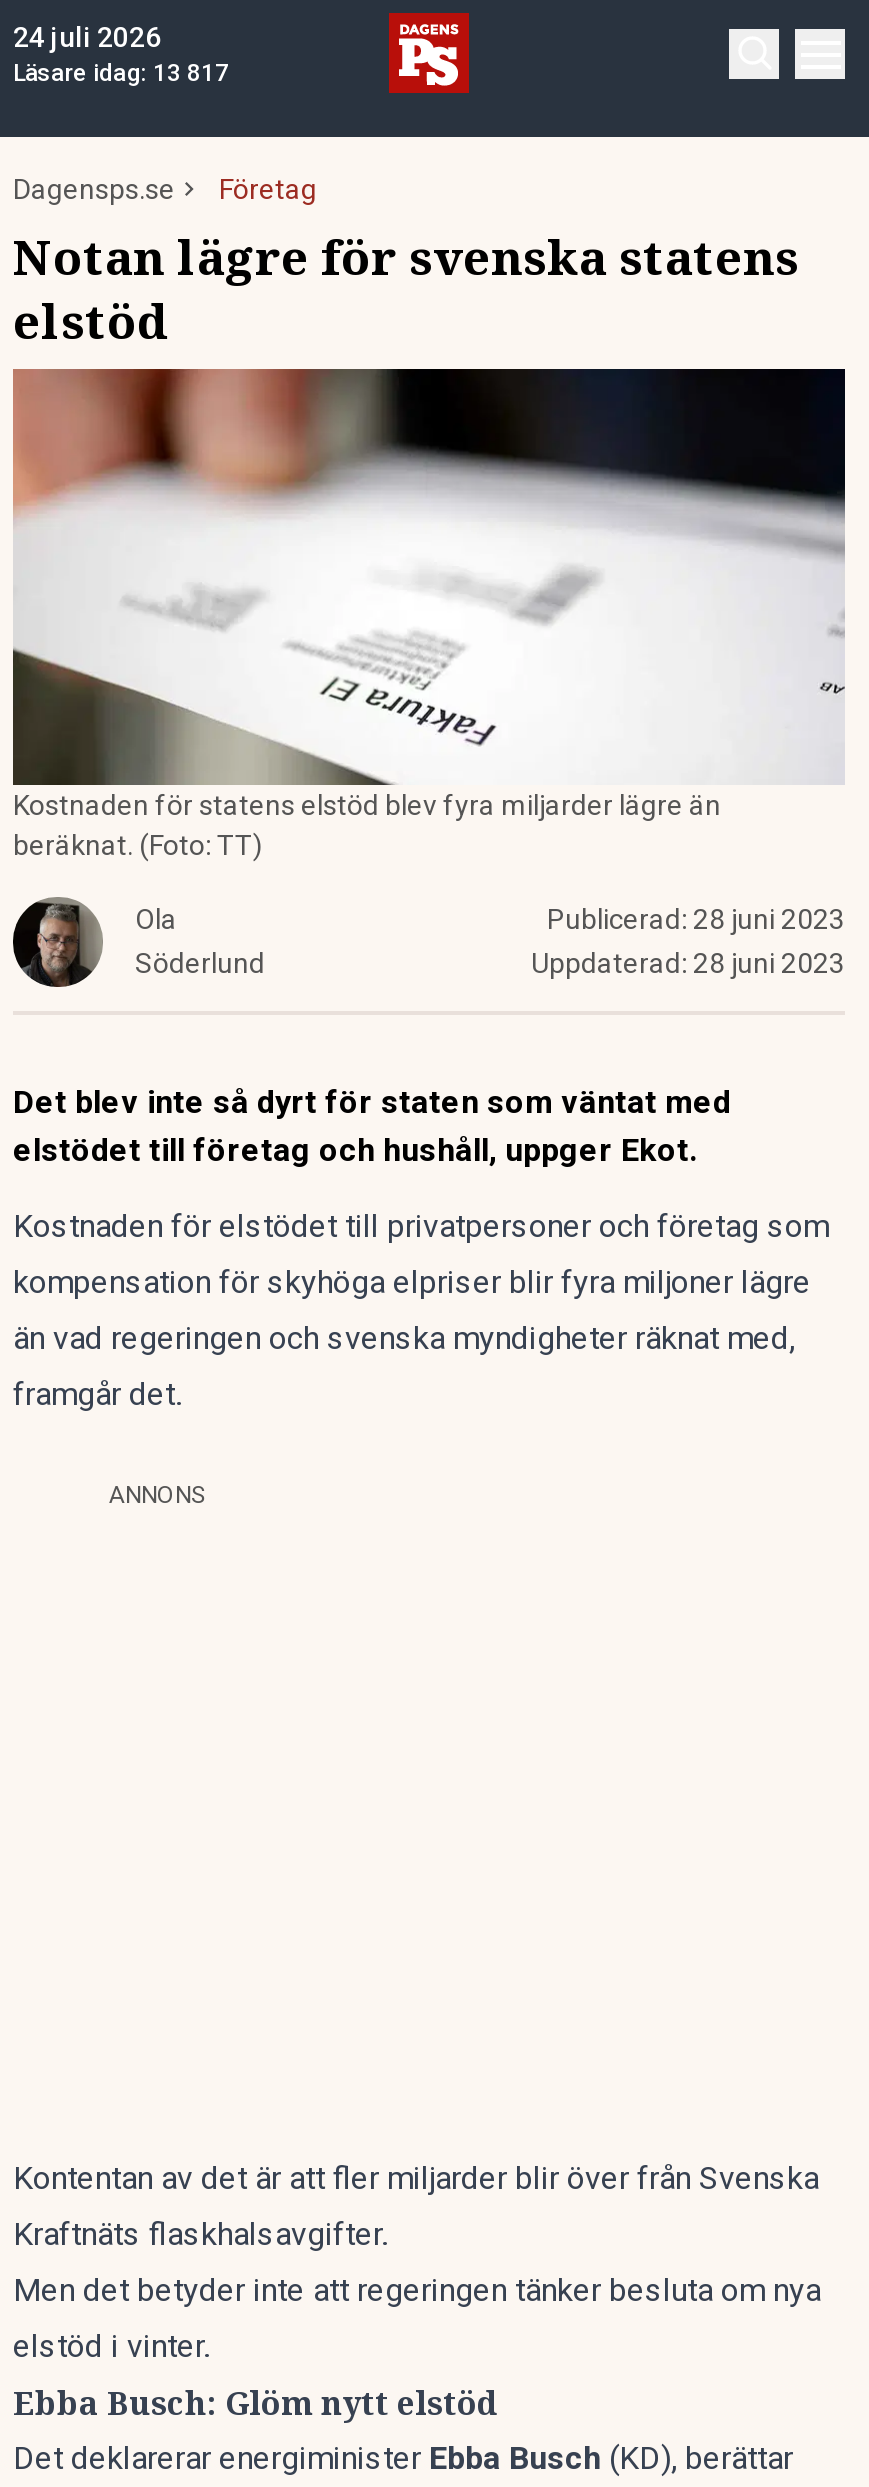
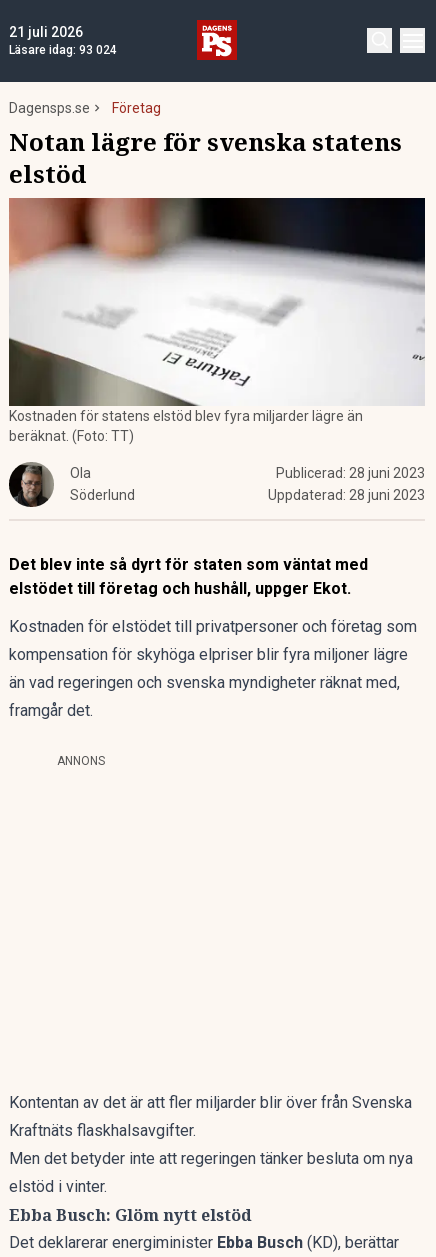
[13,21,161,53] 24 juli 2026 -> [9,24,83,40] 21 juli 2026
[13,59,229,87] Läsare idag: 13 817 -> [9,43,117,57] Läsare idag: 93 024

